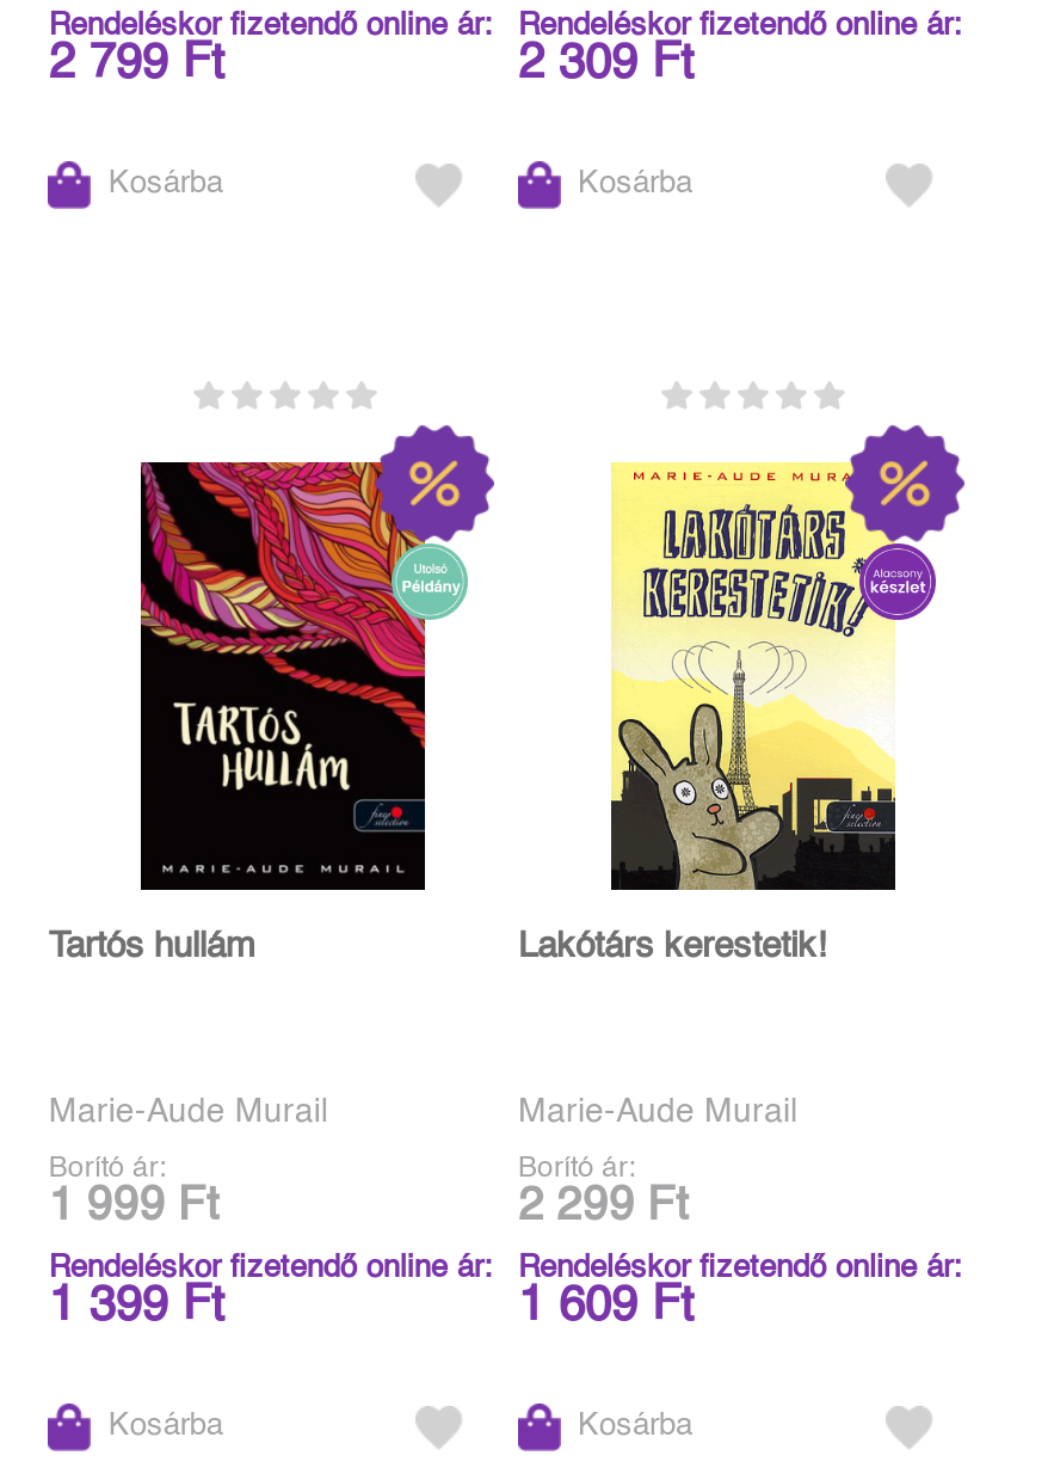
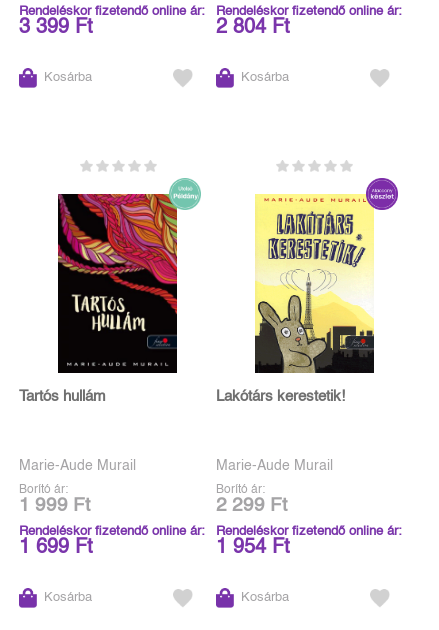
[49,42,225,90] 2 799 Ft -> [19,18,93,38] 3 399 Ft
[518,42,695,90] 2 309 Ft -> [216,18,290,38] 2 804 Ft
[375,424,497,622] [image] -> [157,178,206,260] [image]
[845,426,967,622] [image] -> [354,178,403,260] [image]
[49,1284,225,1332] 1 399 Ft -> [19,538,93,558] 1 699 Ft
[518,1284,695,1332] 1 609 Ft -> [216,538,290,558] 1 954 Ft

